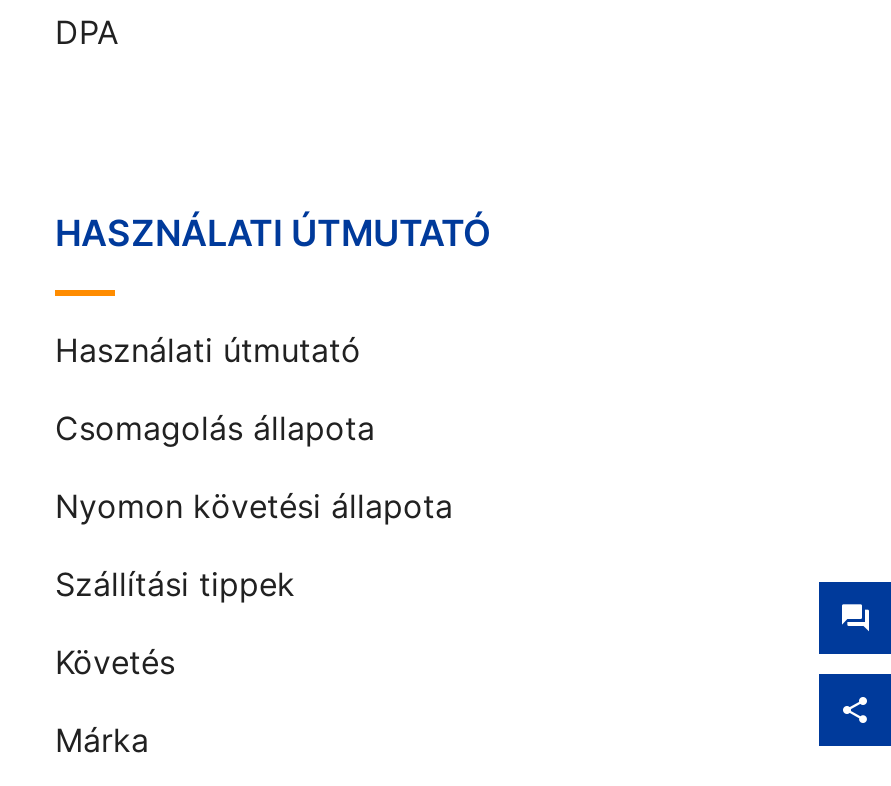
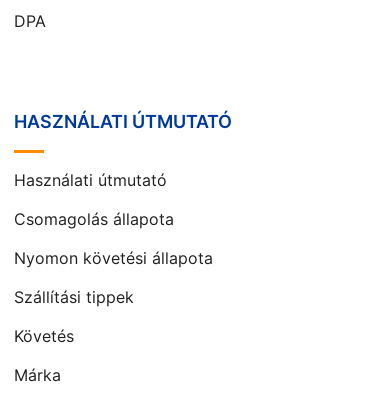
[817,580,885,656] [image] -> none
[817,672,885,748] [image] -> none

